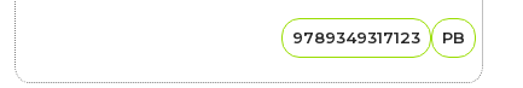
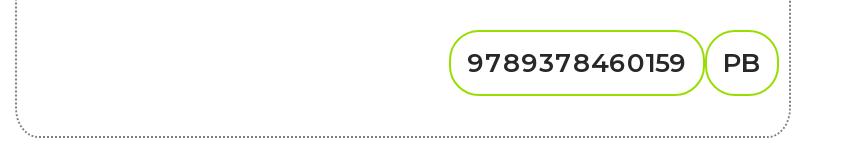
[292,28,465,47] 9789349317123 PB -> [467,46,761,78] 9789378460159 PB

